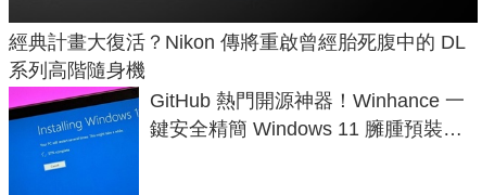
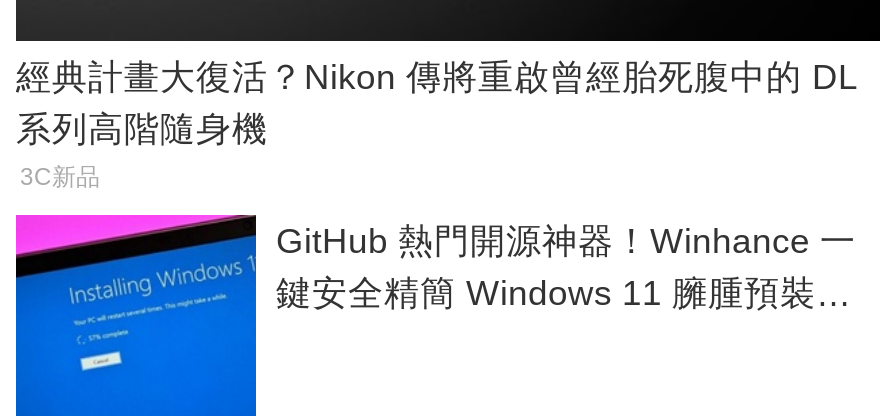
none -> [20,164,100,192] 3C新品

